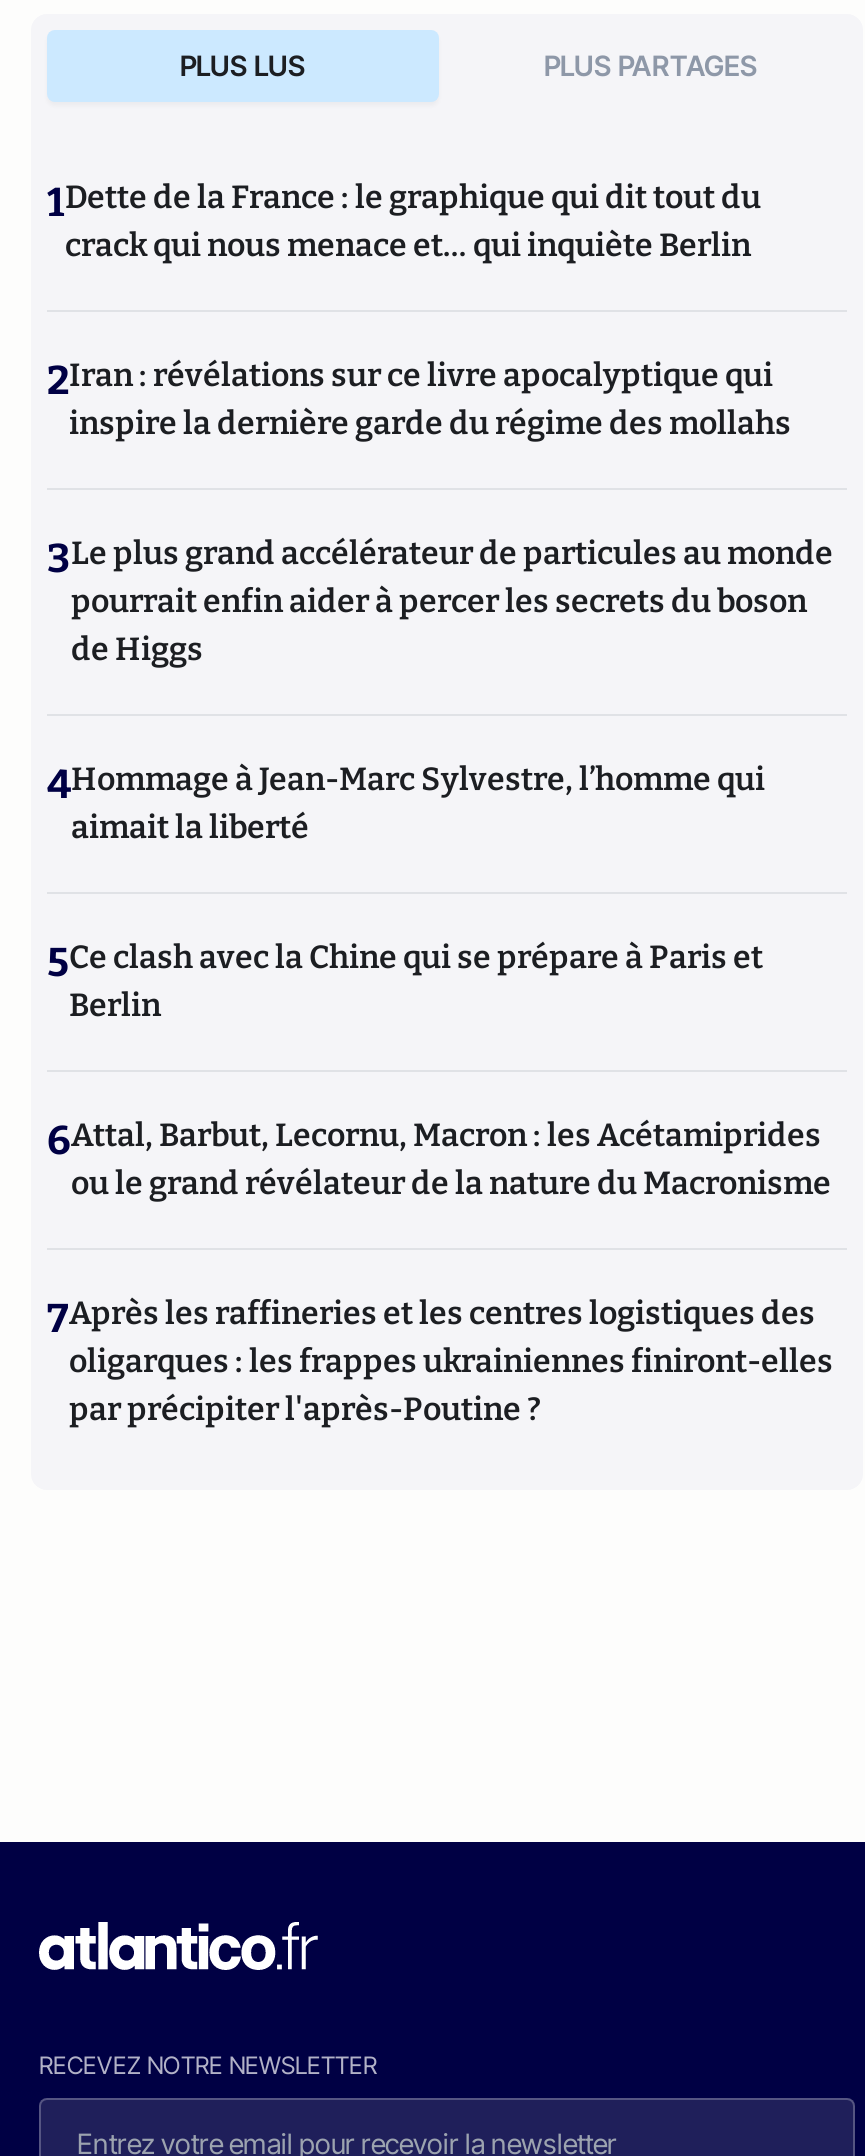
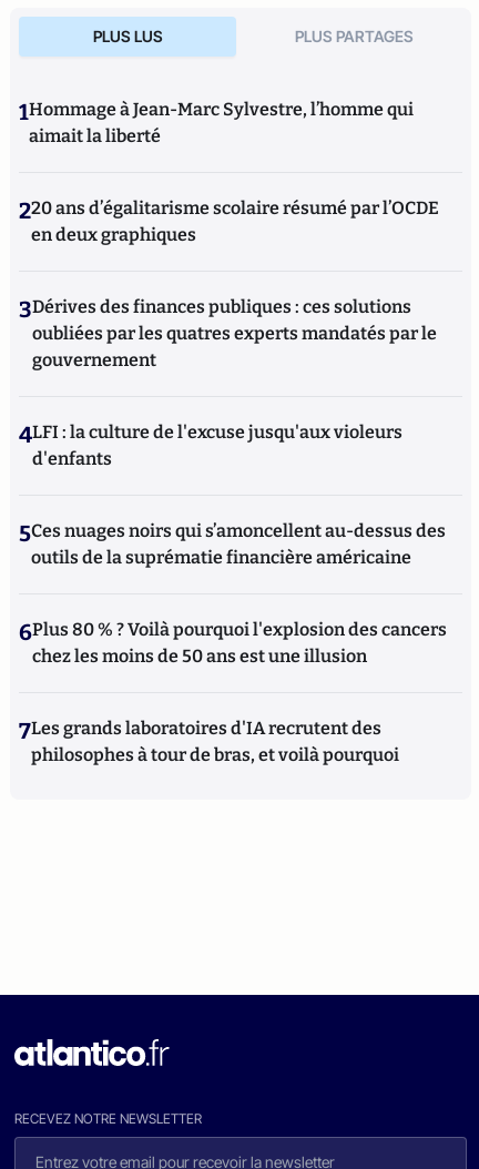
[47,178,833,808] 1Dette de la France : le graphique qui dit tout du | crack qui nous menace et… qui inquiète Berlin | 2Iran : révélations sur ce livre apocalyptique qui | inspire la dernière garde du régime des mollahs | 3Le plus grand accélérateur de particules au monde | pourrait enfin aider à percer les secrets du boson | de Higgs | 4Hommage à Jean-Marc Sylvestre, l’homme qui -> [19,99,414,125] 1Hommage à Jean-Marc Sylvestre, l’homme qui
moved [71,808,309,846] -> [29,125,161,146]: aimait la liberté
[47,938,833,1428] 5Ce clash avec la Chine qui se prépare à Paris et | Berlin | 6Attal, Barbut, Lecornu, Macron : les Acétamiprides | ou le grand révélateur de la nature du Macronisme | 7Après les raffineries et les centres logistiques des | oligarques : les frappes ukrainiennes finiront-elles | par précipiter l'après-Poutine ? -> [19,197,447,765] 220 ans d’égalitarisme scolaire résumé par l’OCDE | en deux graphiques | 3Dérives des finances publiques : ces solutions | oubliées par les quatres experts mandatés par le | gouvernement | 4LFI : la culture de l'excuse jusqu'aux violeurs | d'enfants | 5Ces nuages noirs qui s’amoncellent au-dessus des | outils de la suprématie financière américaine | 6Plus 80 % ? Voilà pourquoi l'explosion des cancers | chez les moins de 50 ans est une illusion | 7Les grands laboratoires d'IA recrutent des | philosophes à tour de bras, et voilà pourquoi

